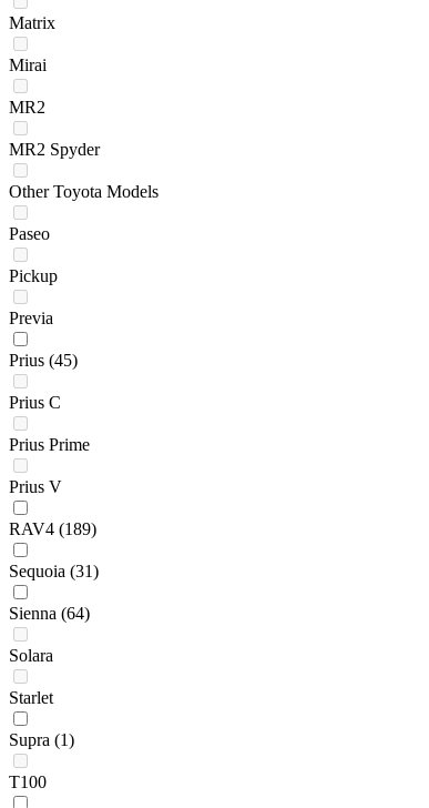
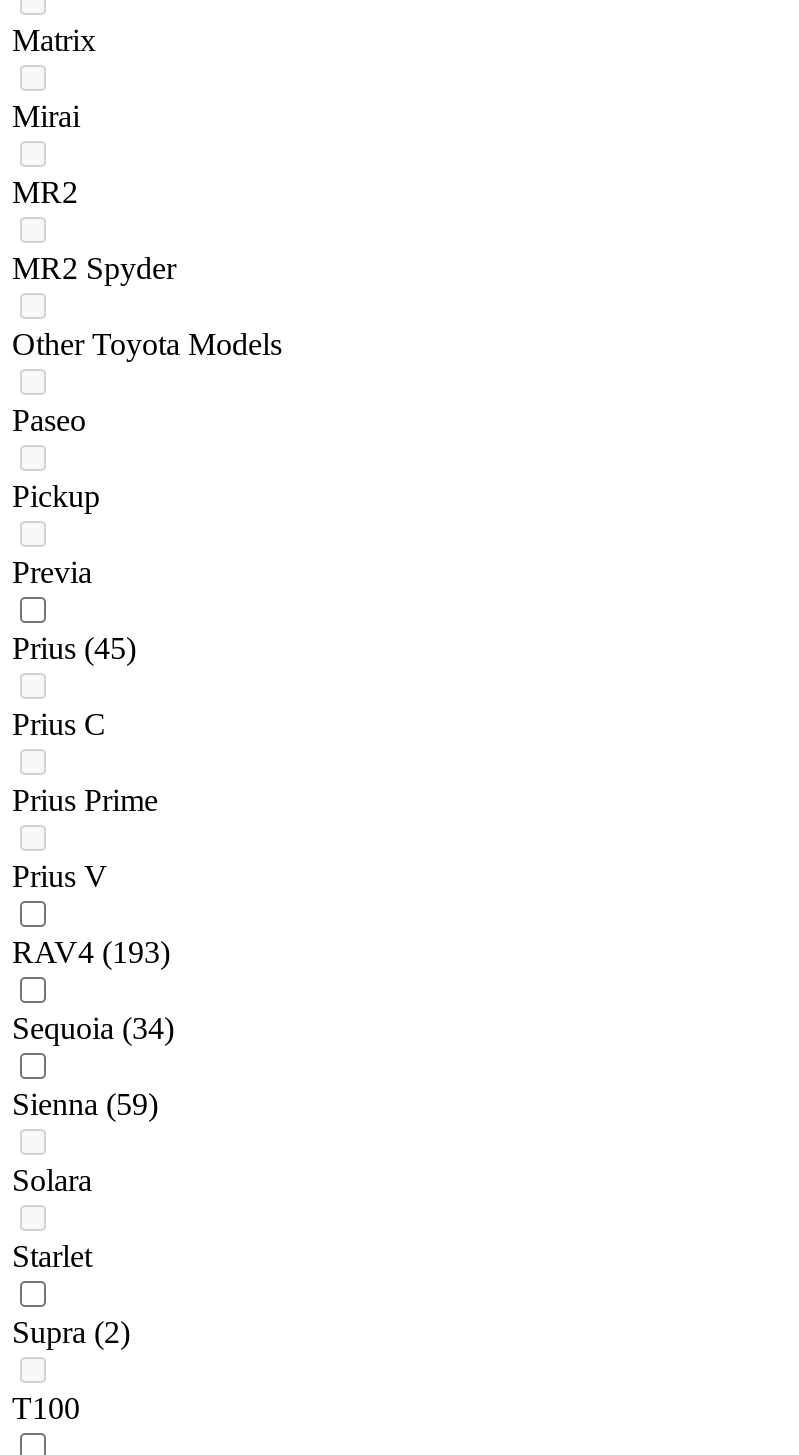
[9,520,96,539] RAV4 (189) -> [12,936,170,970] RAV4 (193)
[9,562,99,581] Sequoia (31) -> [12,1012,174,1046] Sequoia (34)
[9,604,90,623] Sienna (64) -> [12,1088,158,1122] Sienna (59)
[9,731,74,750] Supra (1) -> [12,1316,130,1350] Supra (2)

